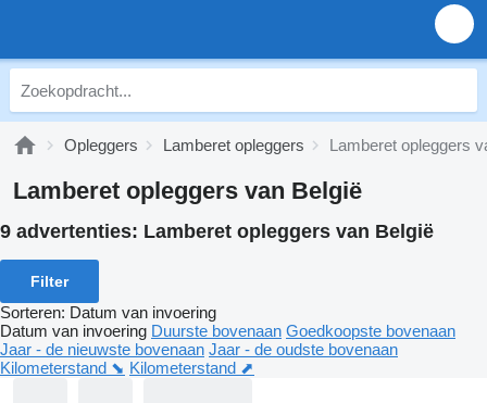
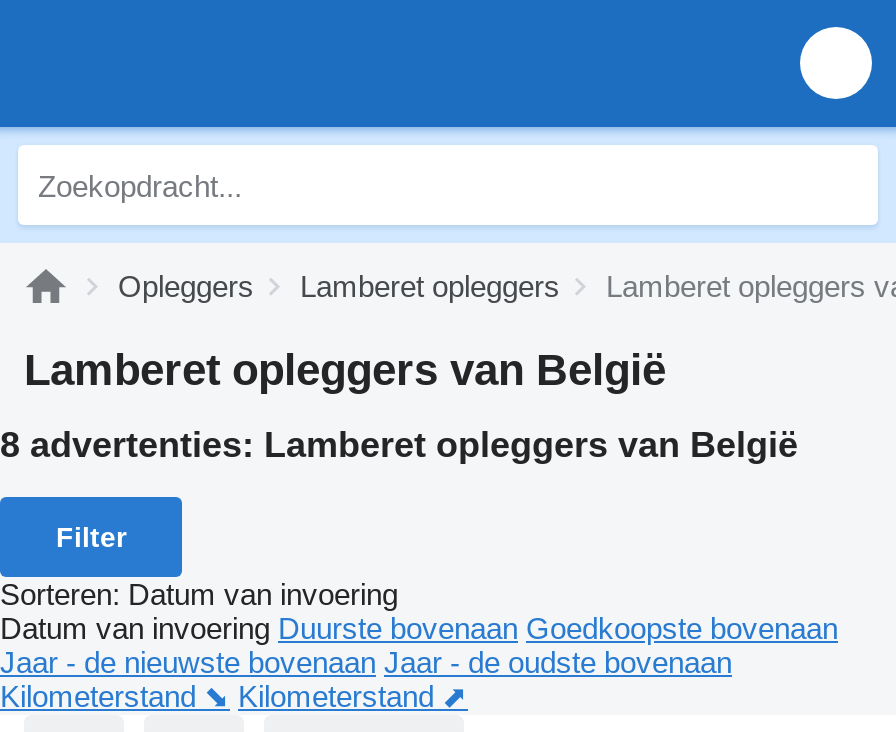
[0,221,434,242] 9 advertenties: Lamberet opleggers van België -> [0,425,798,465] 8 advertenties: Lamberet opleggers van België

